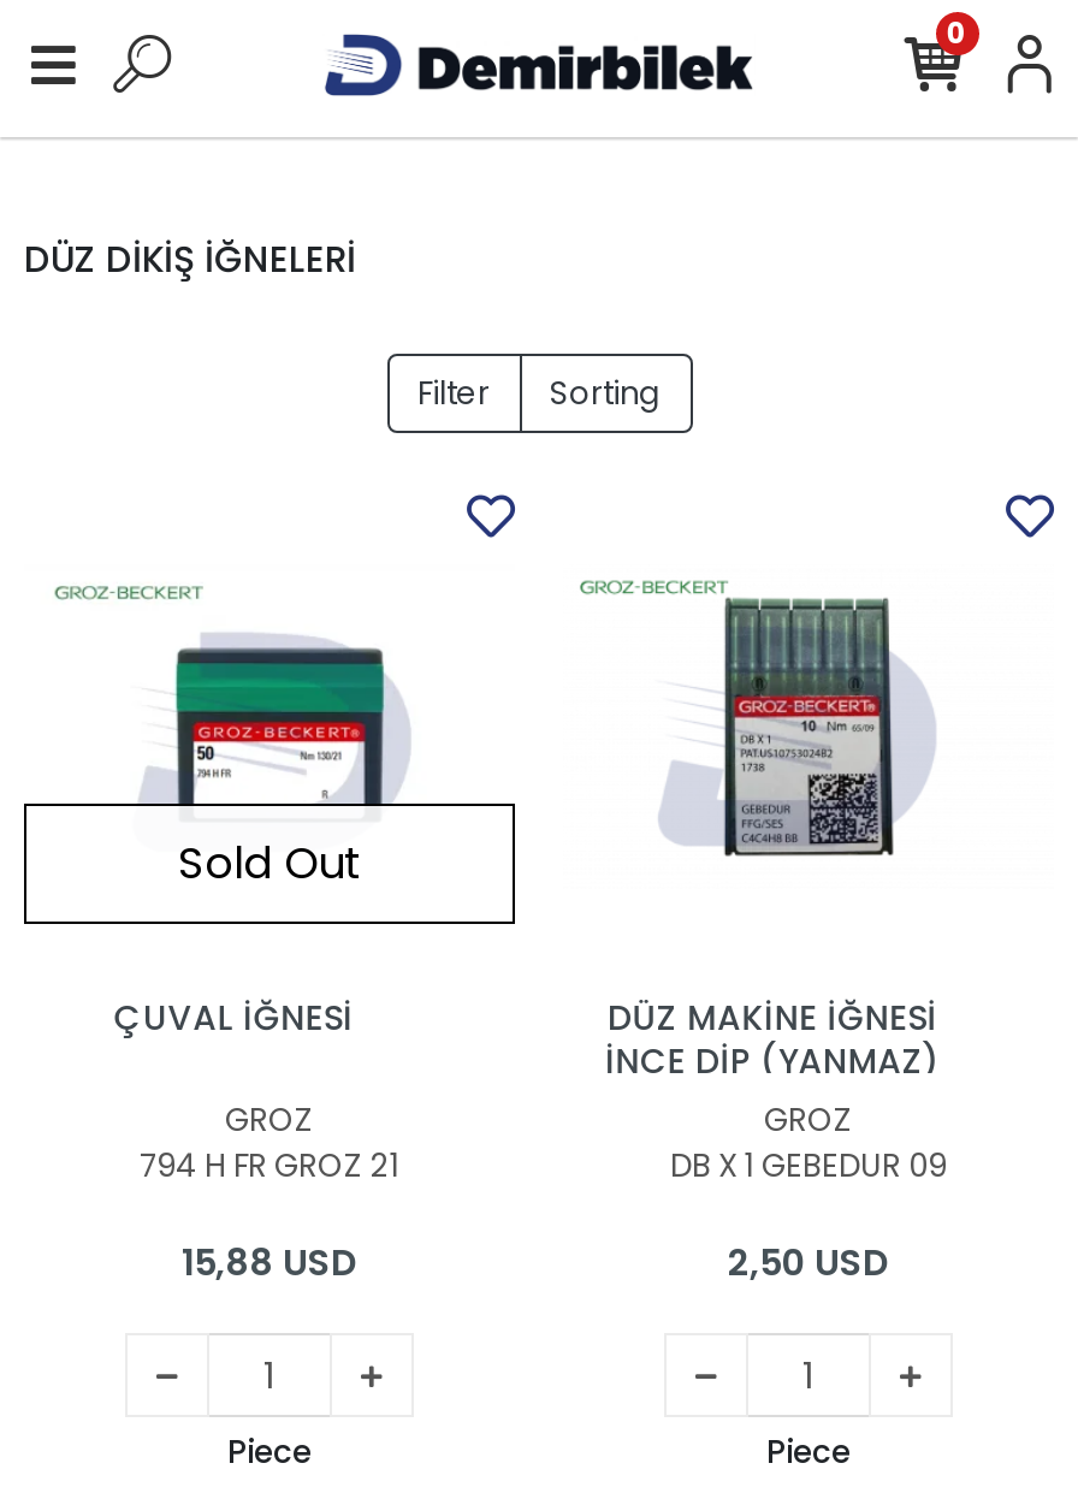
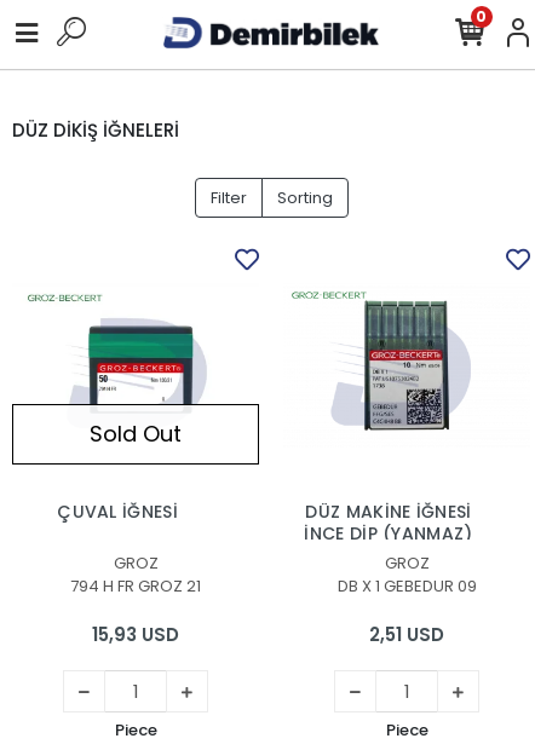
[182,1236,357,1286] 15,88 USD -> [92,621,179,647] 15,93 USD
[728,1236,889,1286] 2,50 USD -> [369,621,444,647] 2,51 USD

